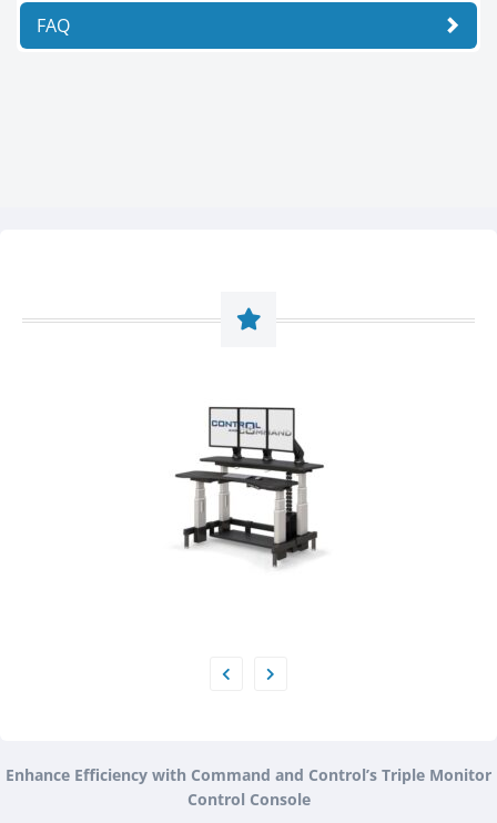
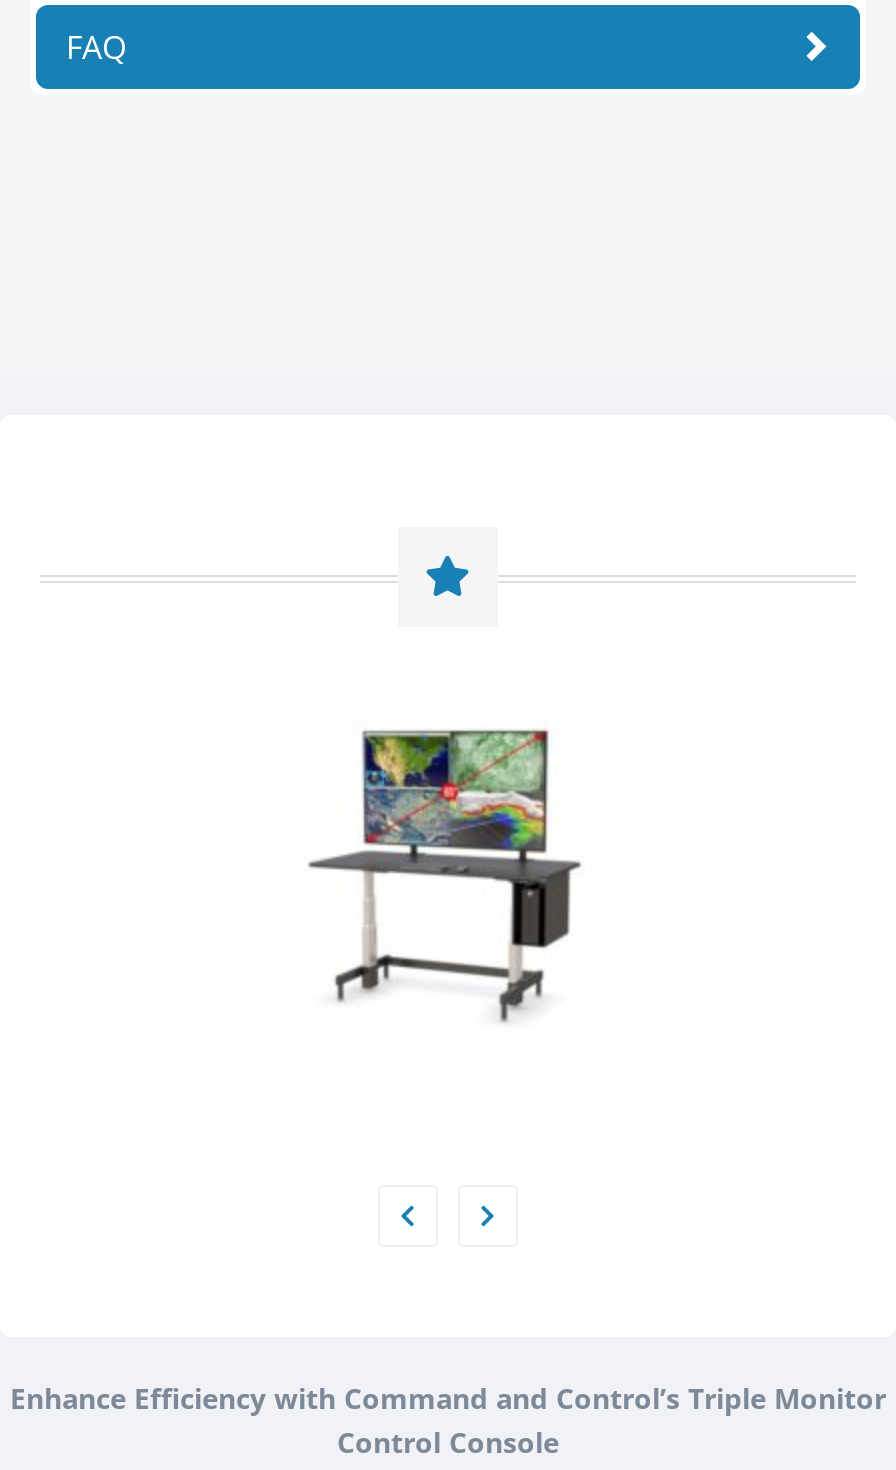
[172,405,325,568] [image] -> [308,729,582,1023] [image]

